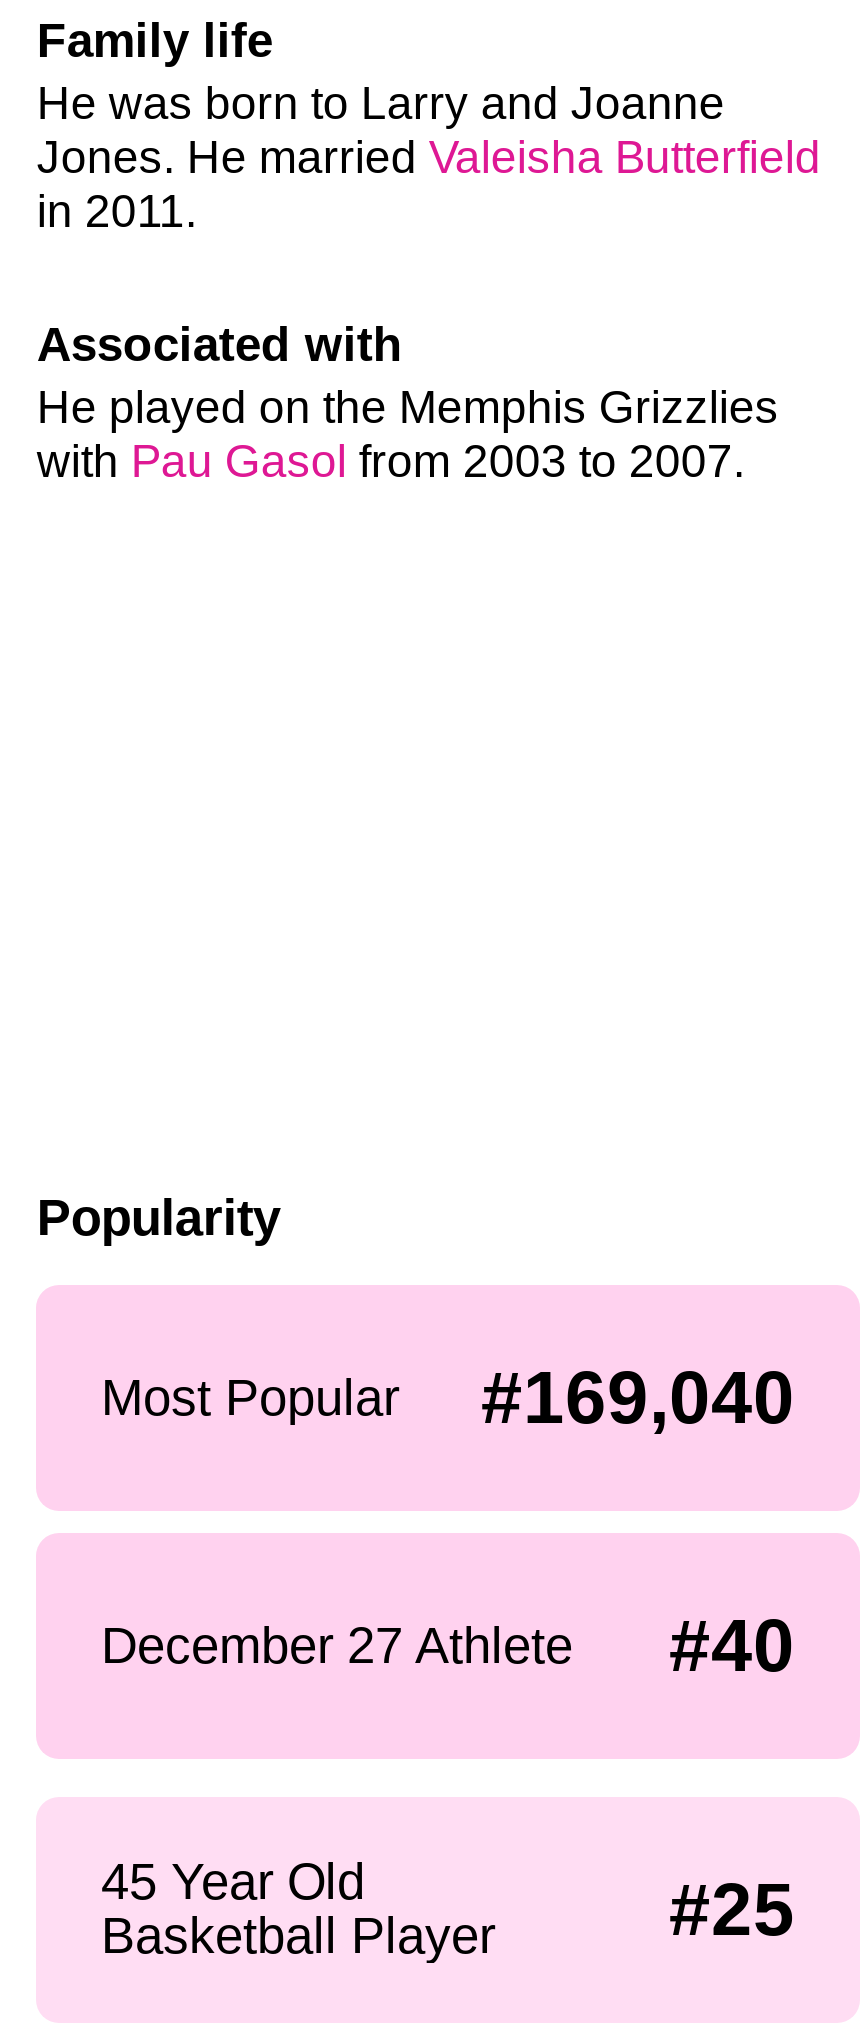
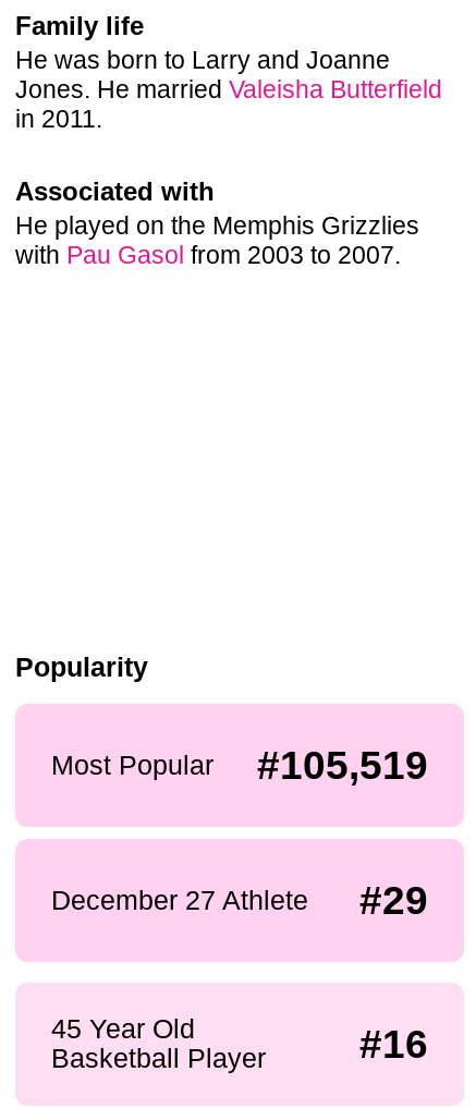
[101,1357,795,1439] Most Popular #169,040 -> [51,743,429,788] Most Popular #105,519
[101,1606,795,1688] December 27 Athlete #40 -> [51,879,429,923] December 27 Athlete #29
[669,1869,795,1951] #25 -> [360,1022,429,1066] #16

